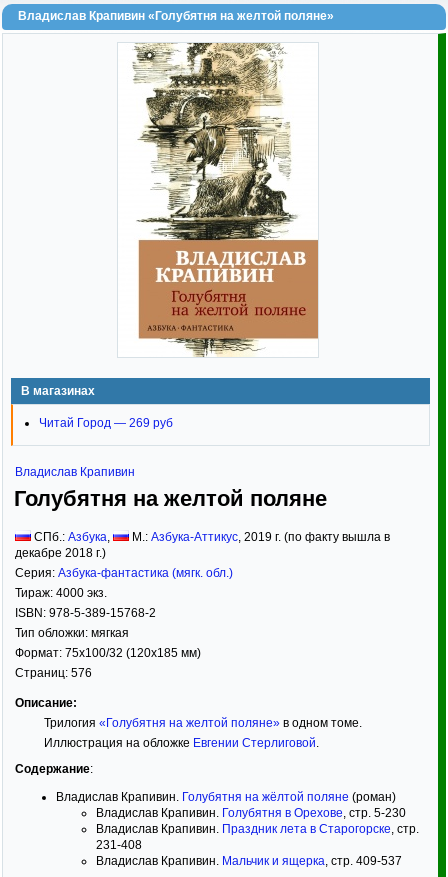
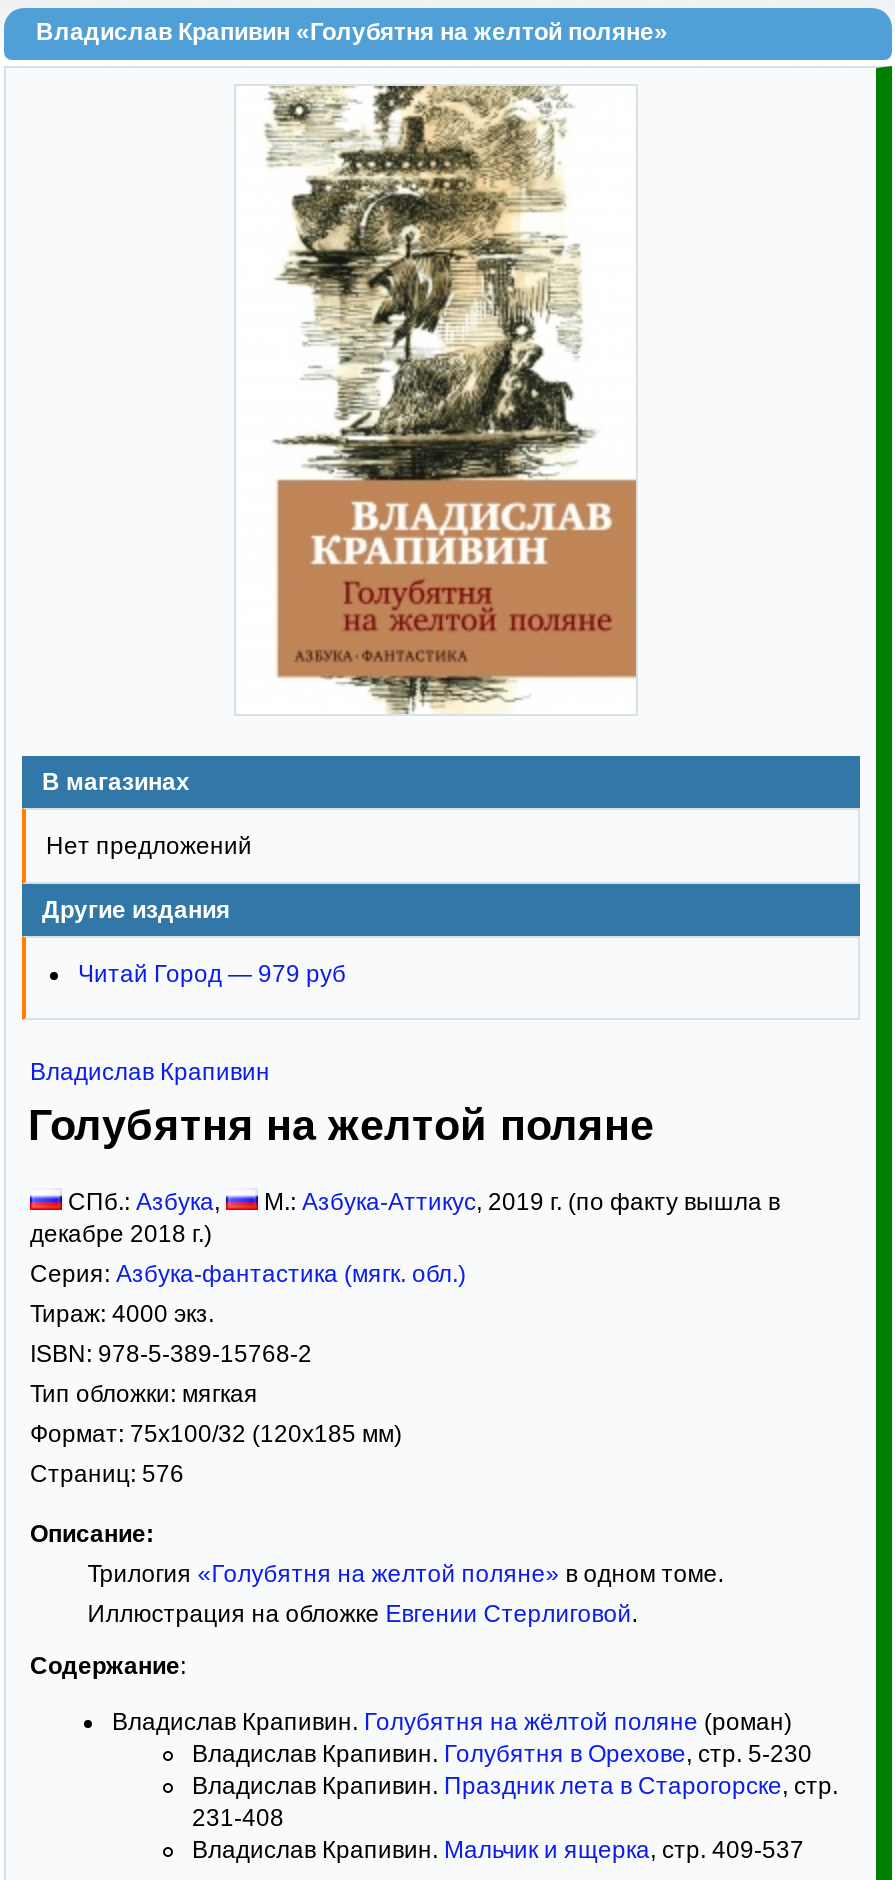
[39,416,173,430] Читай Город — 269 руб -> [42,832,346,988] Нет предложений | Другие издания | Читай Город — 979 руб

